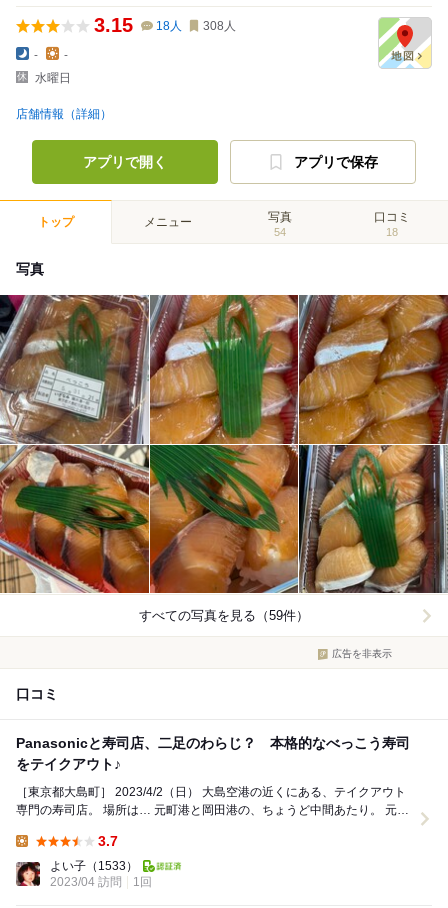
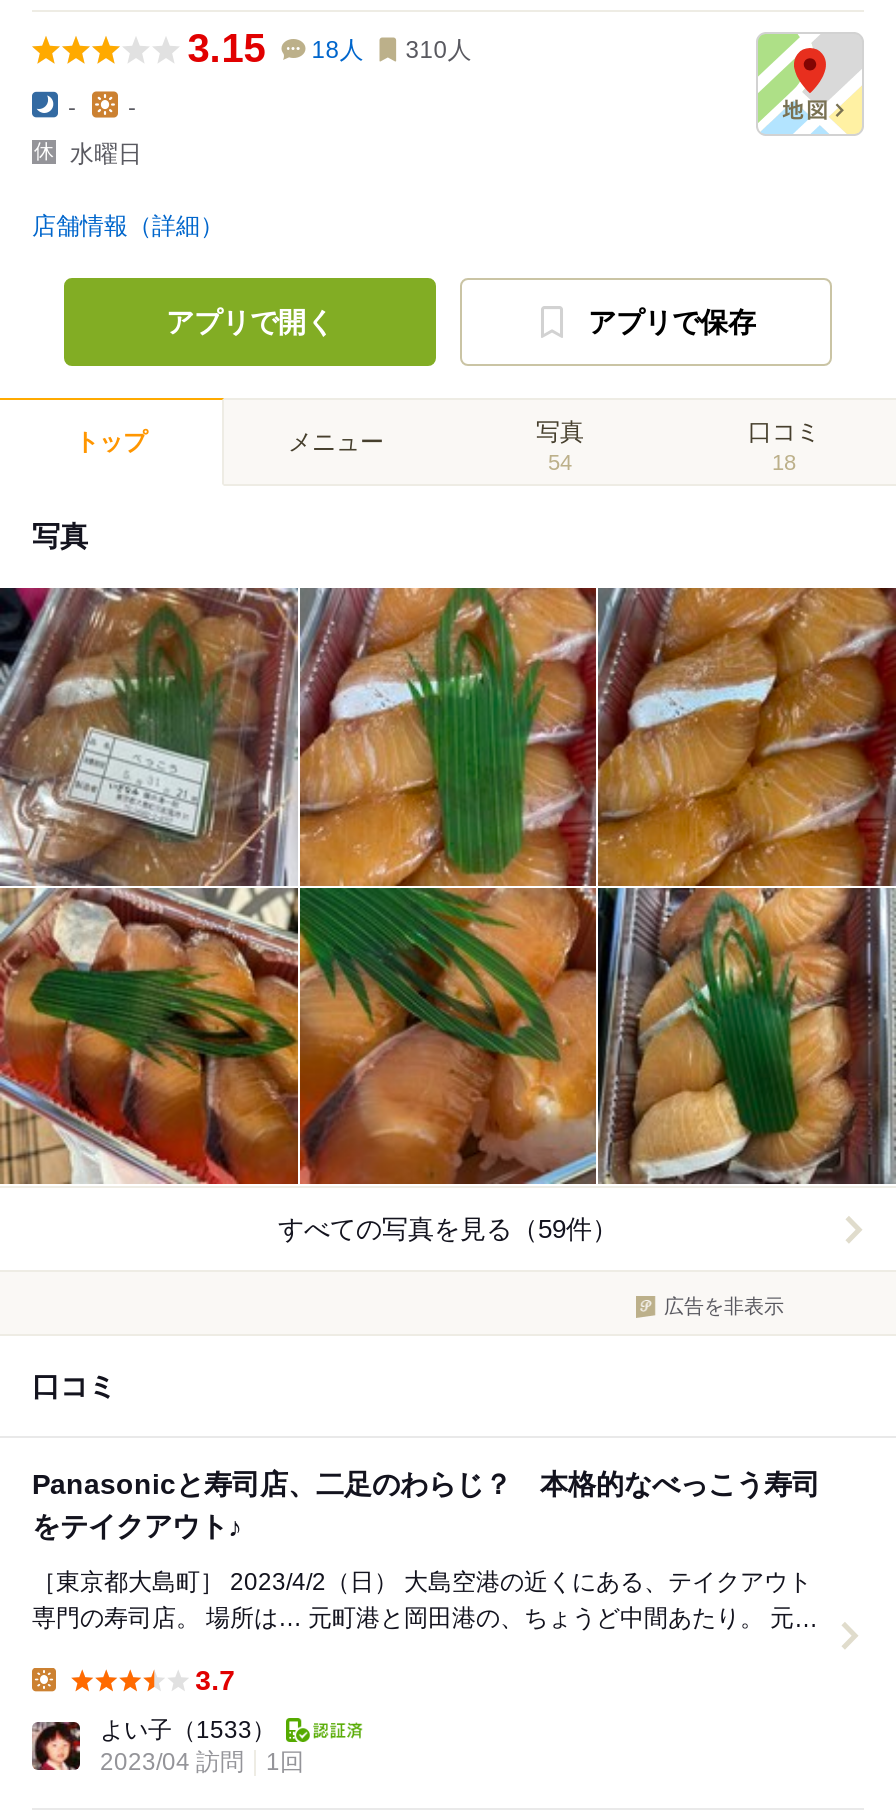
[94,14,236,36] 3.15 18人 308人 -> [188,26,472,70] 3.15 18人 310人

